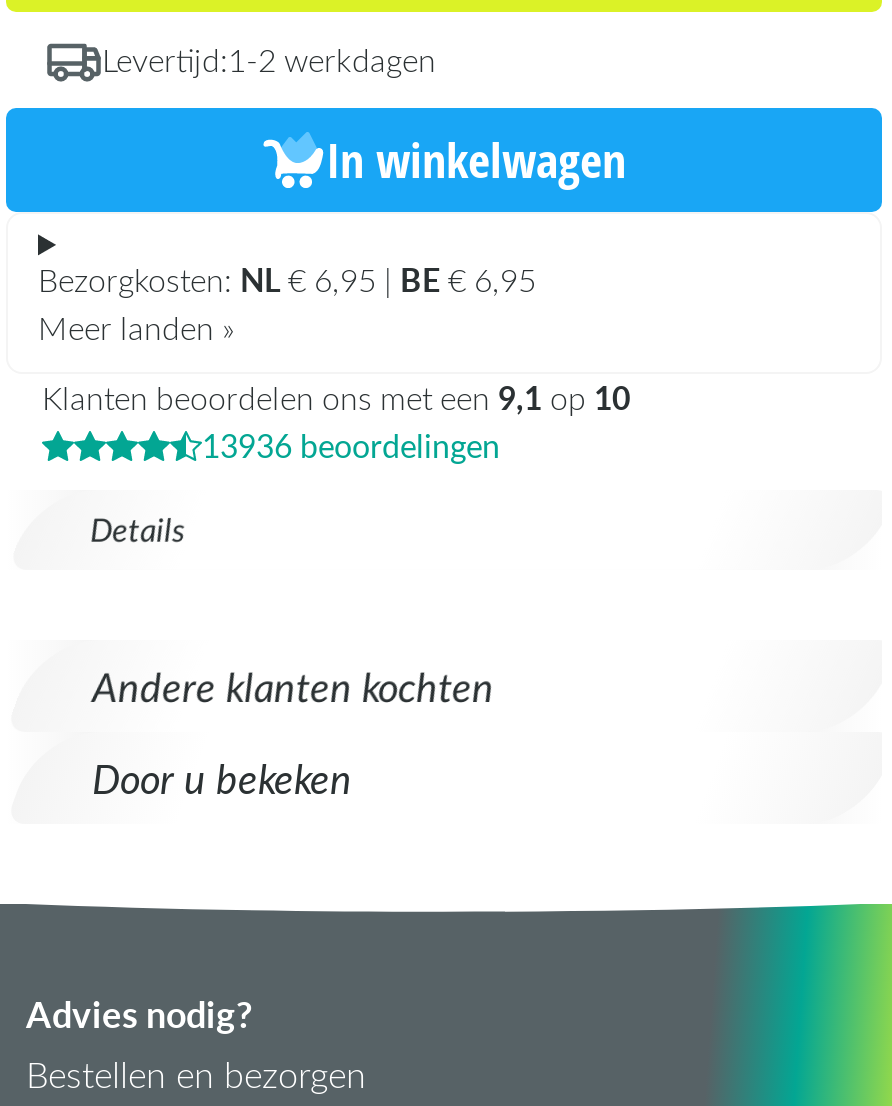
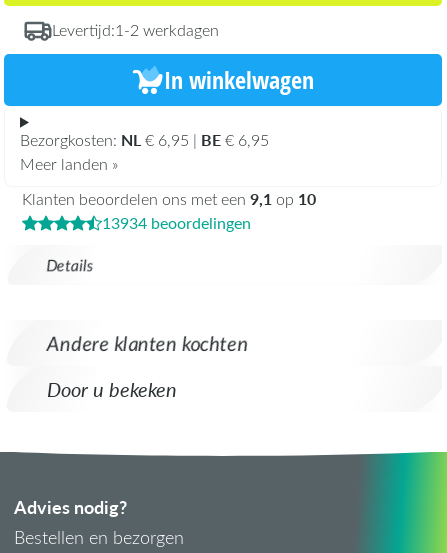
[202,423,500,465] 13936 beoordelingen -> [102,212,251,233] 13934 beoordelingen

